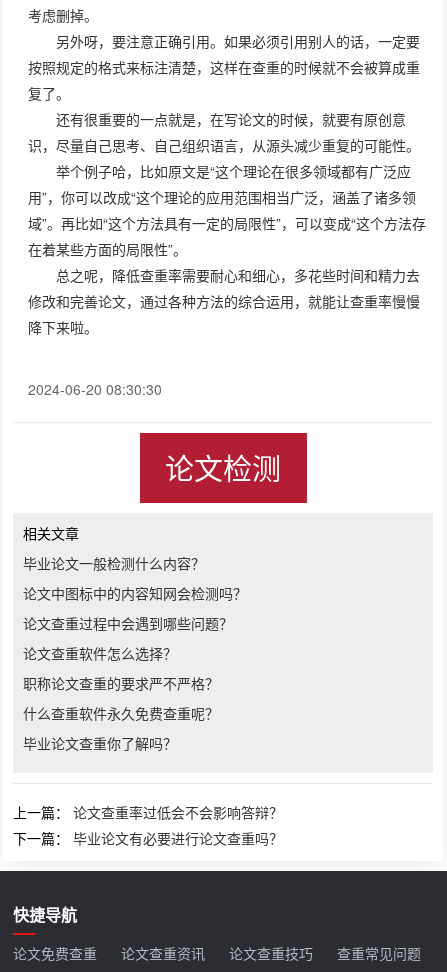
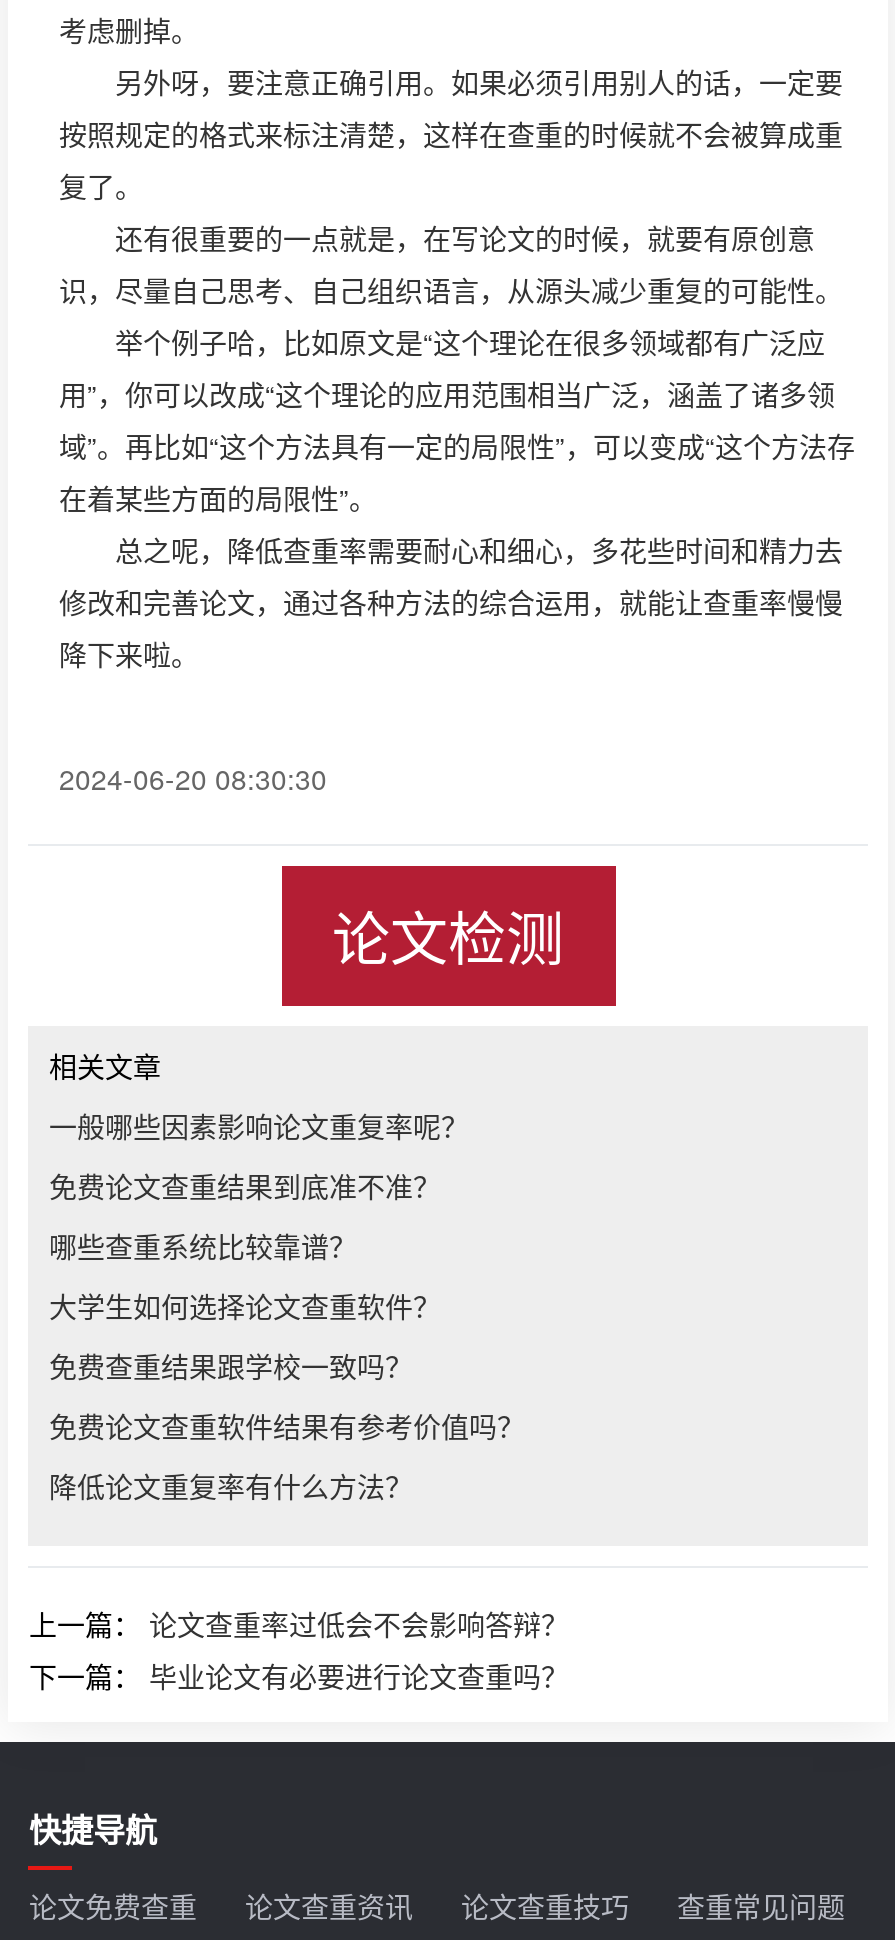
[23,553,205,573] 毕业论文一般检测什么内容？ -> [49,1106,469,1146] 一般哪些因素影响论文重复率呢？
[23,583,247,603] 论文中图标中的内容知网会检测吗？ -> [49,1166,441,1206] 免费论文查重结果到底准不准？
[23,613,233,633] 论文查重过程中会遇到哪些问题？ -> [49,1226,357,1266] 哪些查重系统比较靠谱？
[23,643,177,663] 论文查重软件怎么选择？ -> [49,1286,441,1326] 大学生如何选择论文查重软件？
[23,673,219,693] 职称论文查重的要求严不严格？ -> [49,1346,413,1386] 免费查重结果跟学校一致吗？
[23,703,219,723] 什么查重软件永久免费查重呢？ -> [49,1406,525,1446] 免费论文查重软件结果有参考价值吗？
[23,733,177,753] 毕业论文查重你了解吗？ -> [49,1466,413,1506] 降低论文重复率有什么方法？

